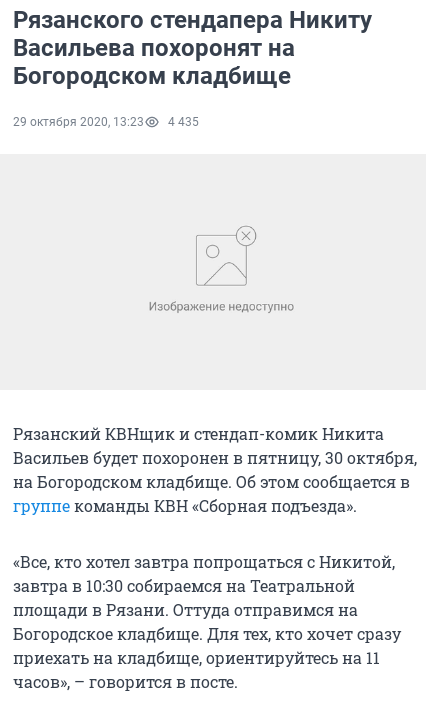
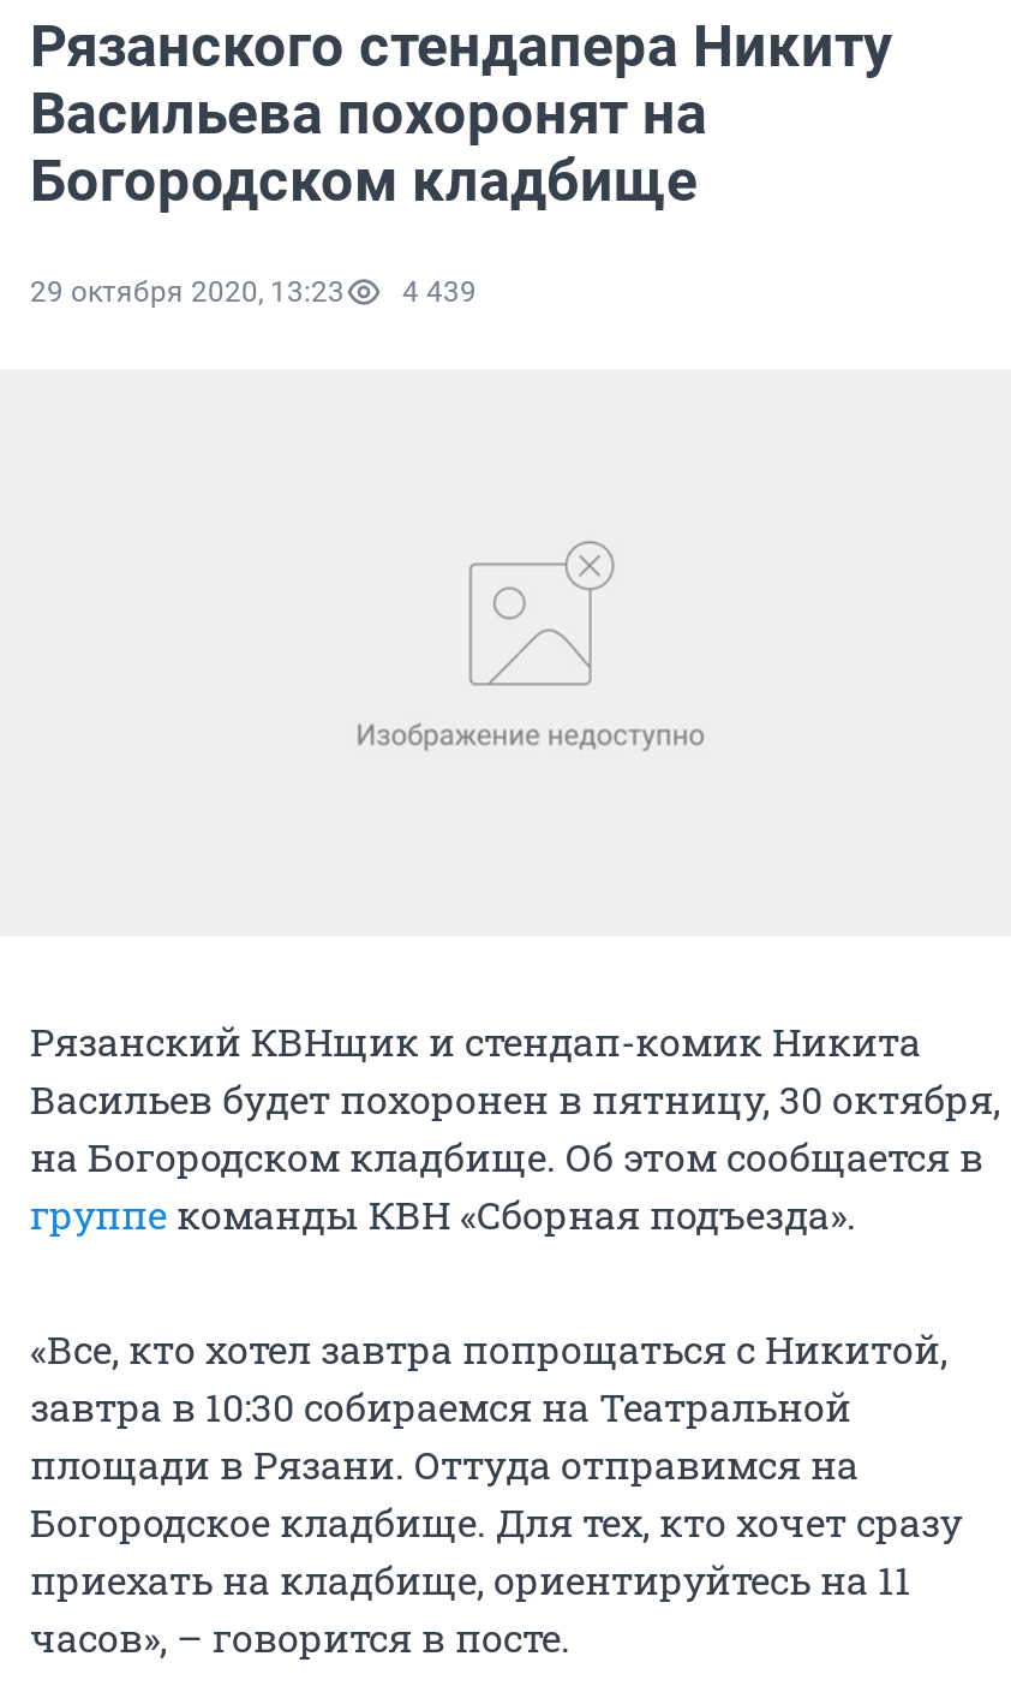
[13,115,199,129] 29 октября 2020, 13:23 4 435 -> [30,275,477,309] 29 октября 2020, 13:23 4 439

